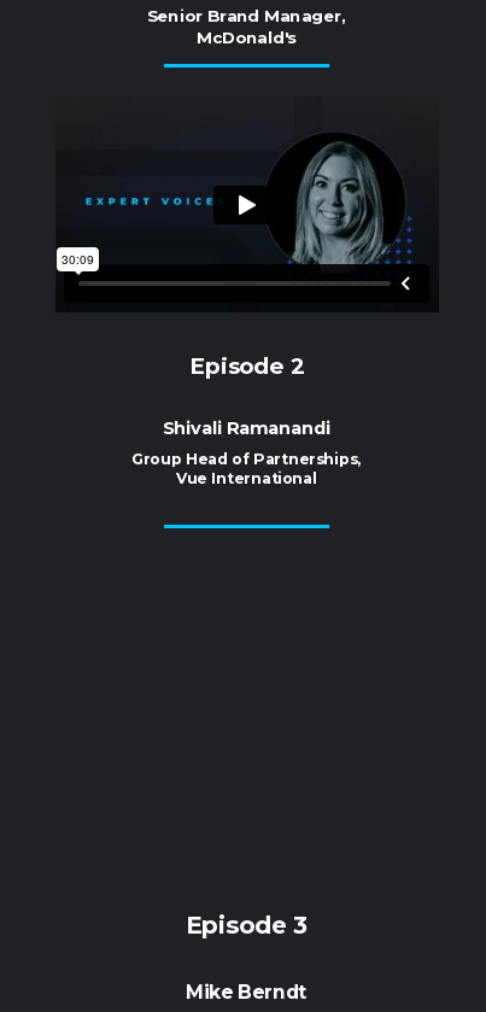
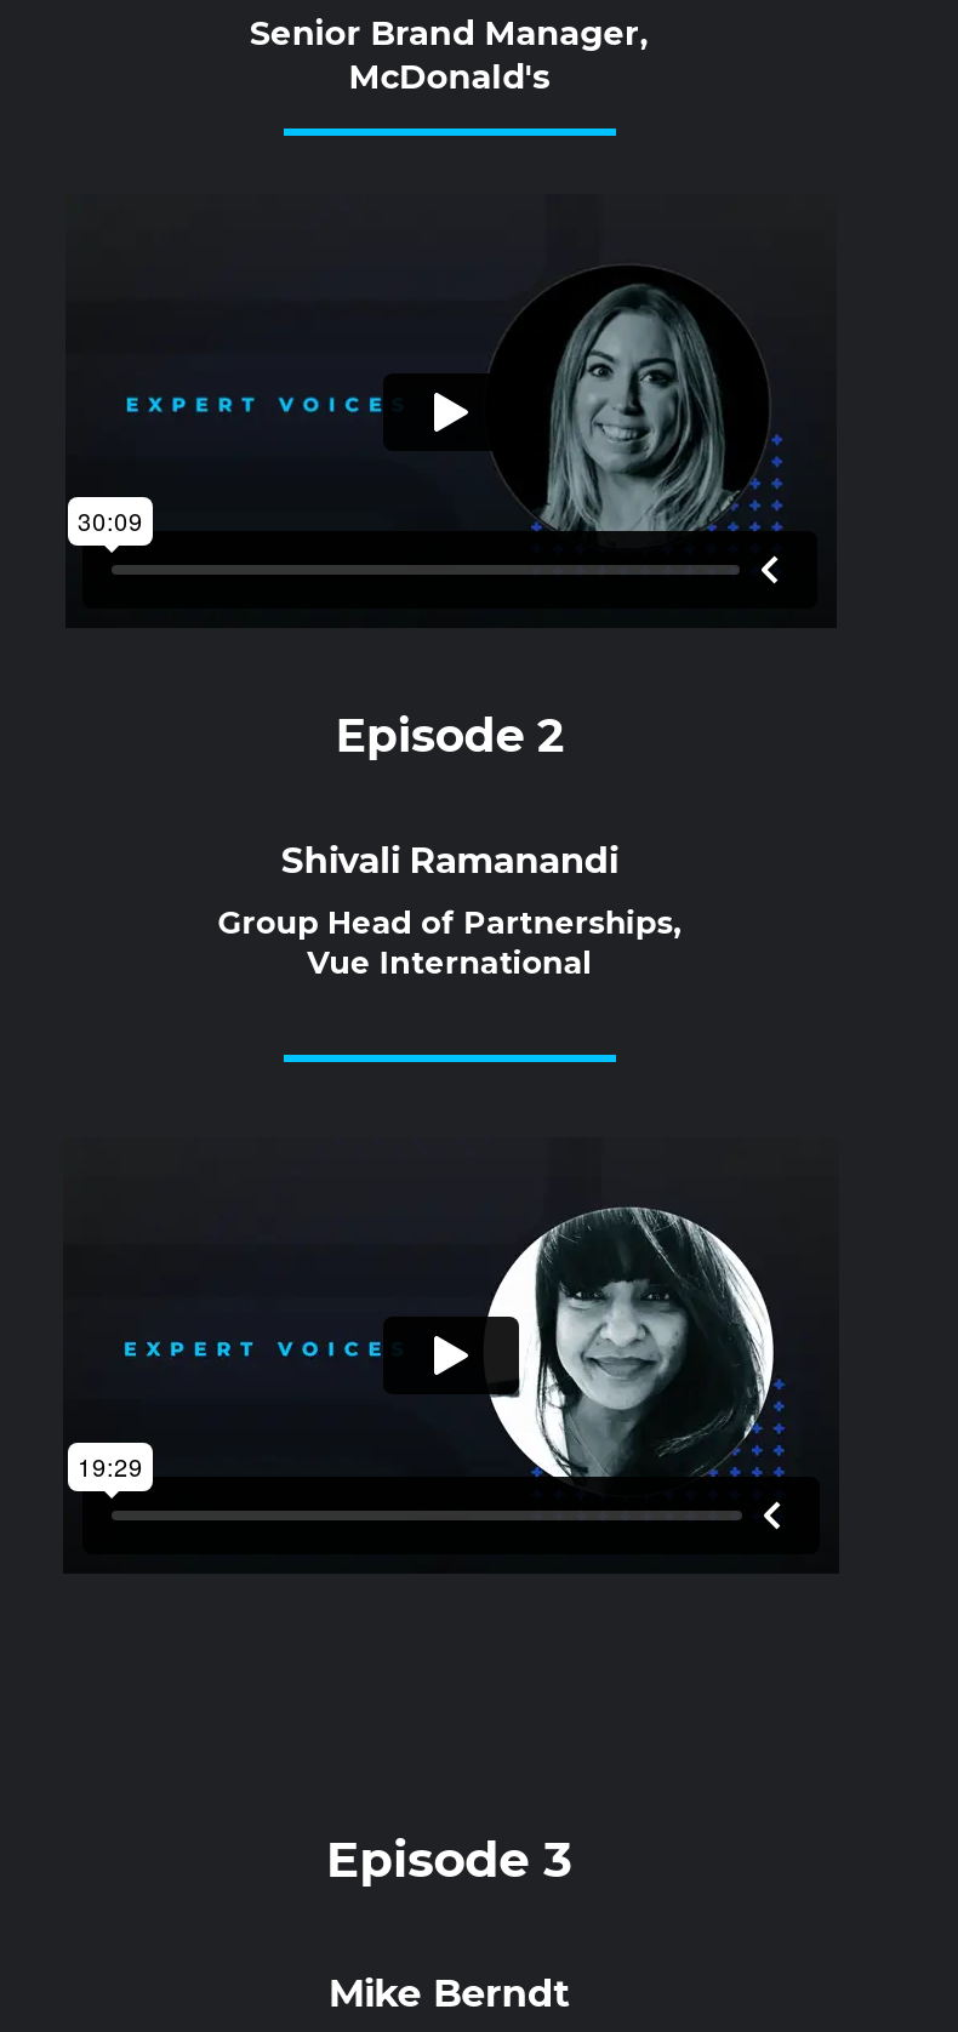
none -> [65,1205,820,1557] [image]

